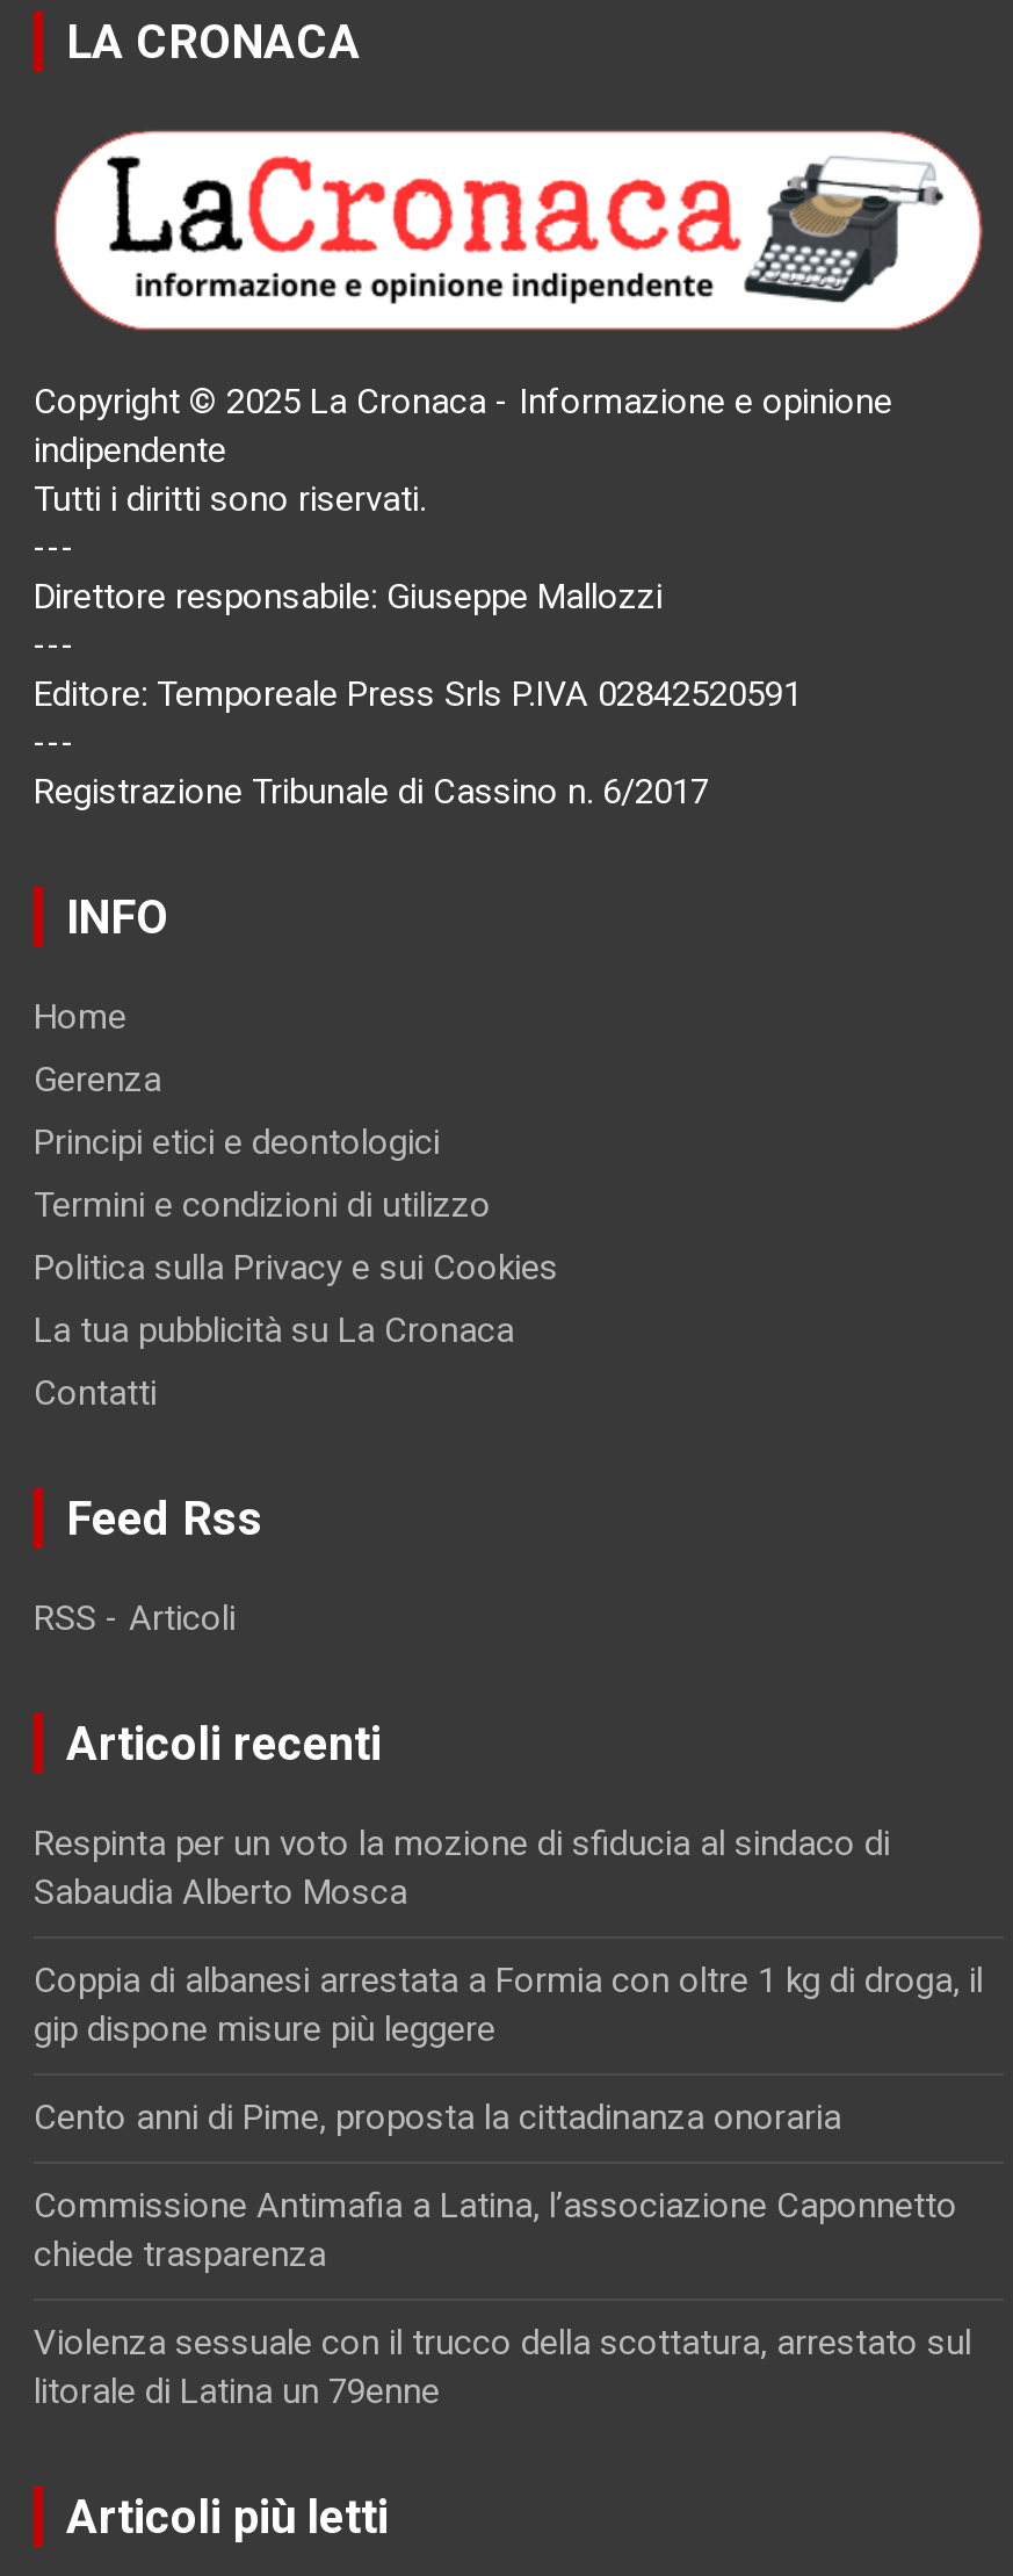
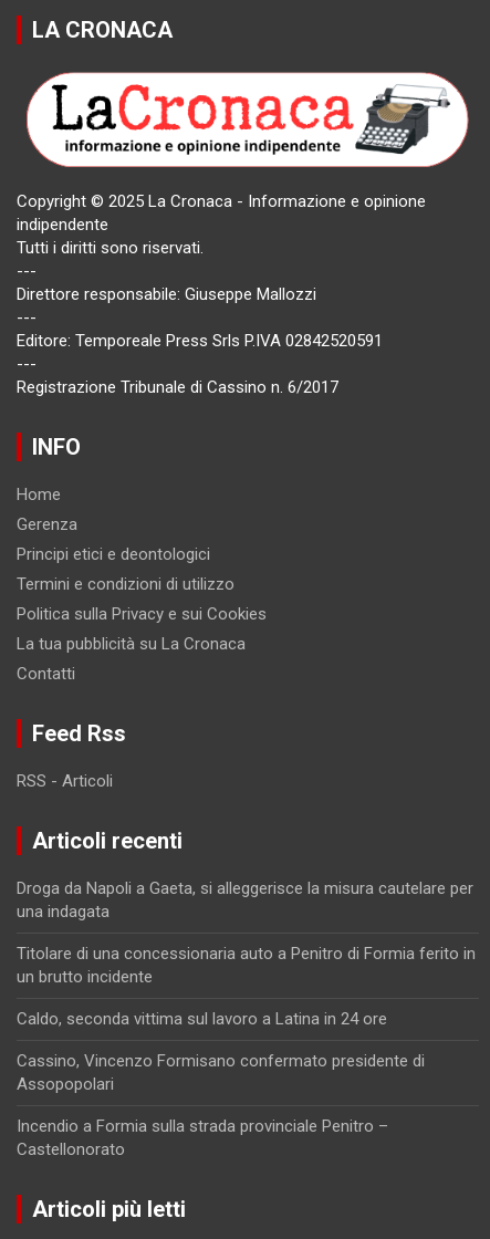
[34,1823,890,1913] Respinta per un voto la mozione di sfiducia al sindaco di | Sabaudia Alberto Mosca -> [17,878,473,922] Droga da Napoli a Gaeta, si alleggerisce la misura cautelare per | una indagata
[34,1960,983,2050] Coppia di albanesi arrestata a Formia con oltre 1 kg di droga, il | gip dispone misure più leggere -> [17,944,476,987] Titolare di una concessionaria auto a Penitro di Formia ferito in | un brutto incidente
[34,2097,841,2138] Cento anni di Pime, proposta la cittadinanza onoraria -> [17,1009,387,1029] Caldo, seconda vittima sul lavoro a Latina in 24 ore
[34,2185,957,2275] Commissione Antimafia a Latina, l’associazione Caponnetto | chiede trasparenza -> [17,1051,425,1094] Cassino, Vincenzo Formisano confermato presidente di | Assopopolari
[34,2322,971,2412] Violenza sessuale con il trucco della scottatura, arrestato sul | litorale di Latina un 79enne -> [17,1116,388,1159] Incendio a Formia sulla strada provinciale Penitro – | Castellonorato

